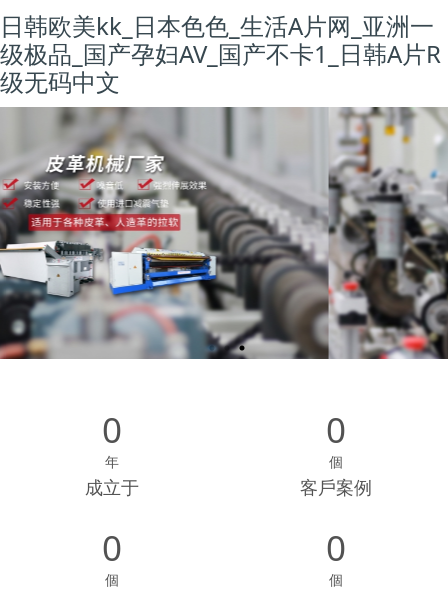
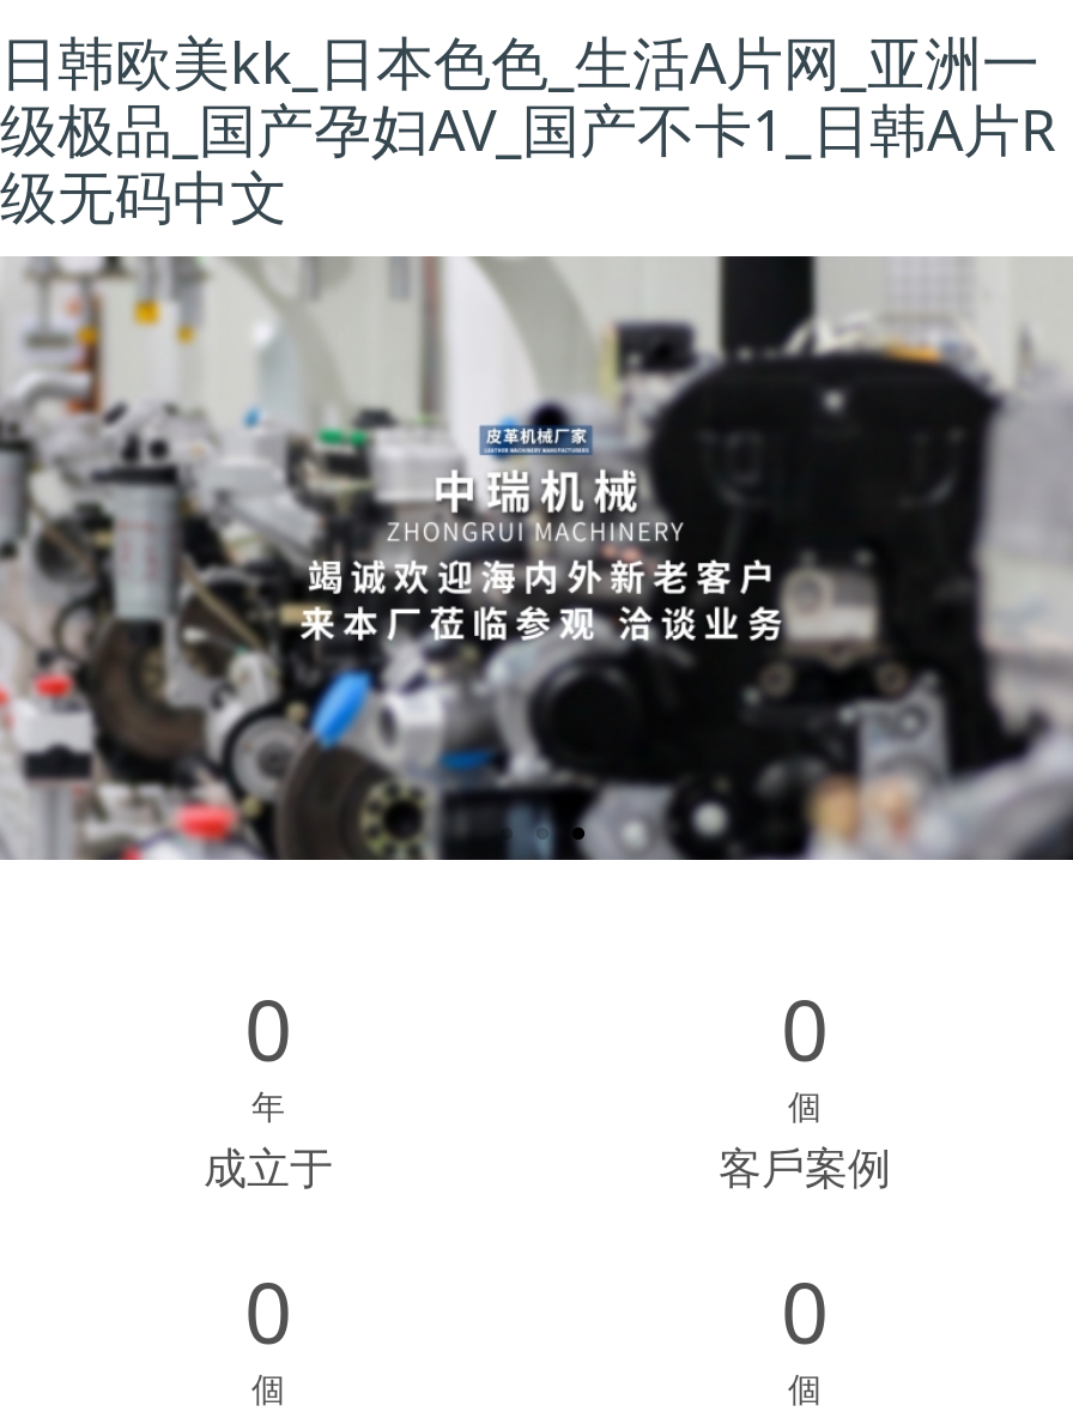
[3,107,445,360] [image] -> [7,254,1066,860] [image]

